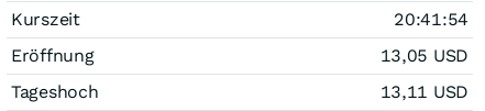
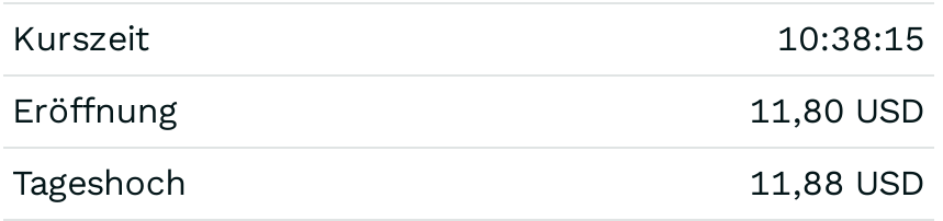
[394,9,469,30] 20:41:54 -> [777,18,925,59] 10:38:15
[380,45,469,66] 13,05 USD -> [749,90,925,131] 11,80 USD
[380,81,469,102] 13,11 USD -> [749,162,925,203] 11,88 USD

